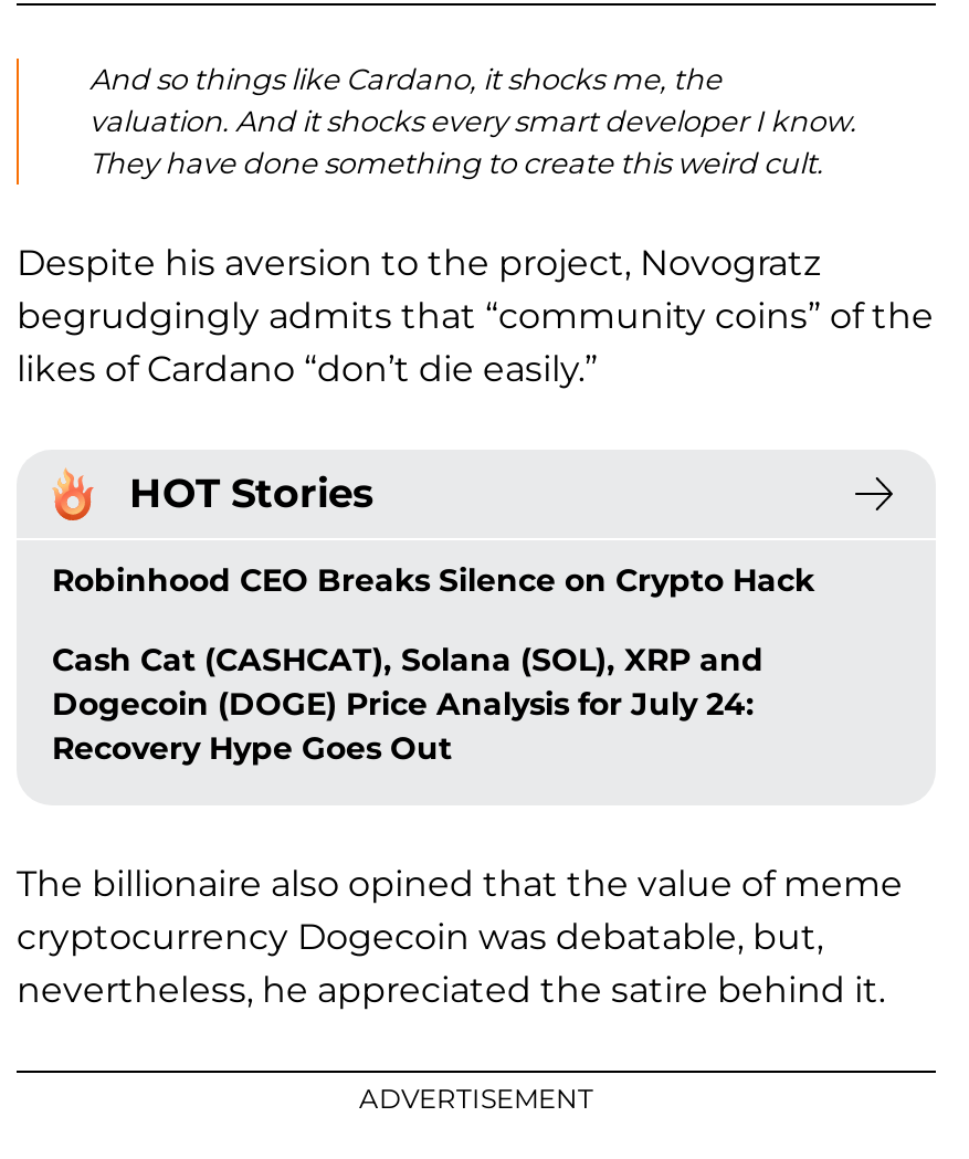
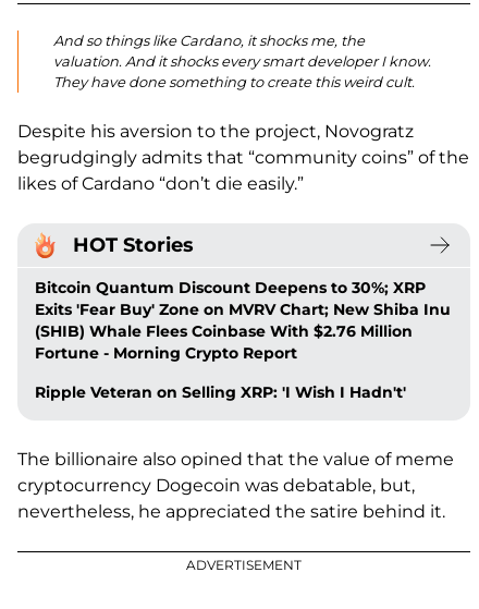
[52,561,814,601] Robinhood CEO Breaks Silence on Crypto Hack -> [35,278,451,363] Bitcoin Quantum Discount Deepens to 30%; XRP | Exits 'Fear Buy' Zone on MVRV Chart; New Shiba Inu | (SHIB) Whale Flees Coinbase With $2.76 Million | Fortune - Morning Crypto Report
[52,641,763,769] Cash Cat (CASHCAT), Solana (SOL), XRP and | Dogecoin (DOGE) Price Analysis for July 24: | Recovery Hype Goes Out -> [35,383,406,402] Ripple Veteran on Selling XRP: 'I Wish I Hadn't'

